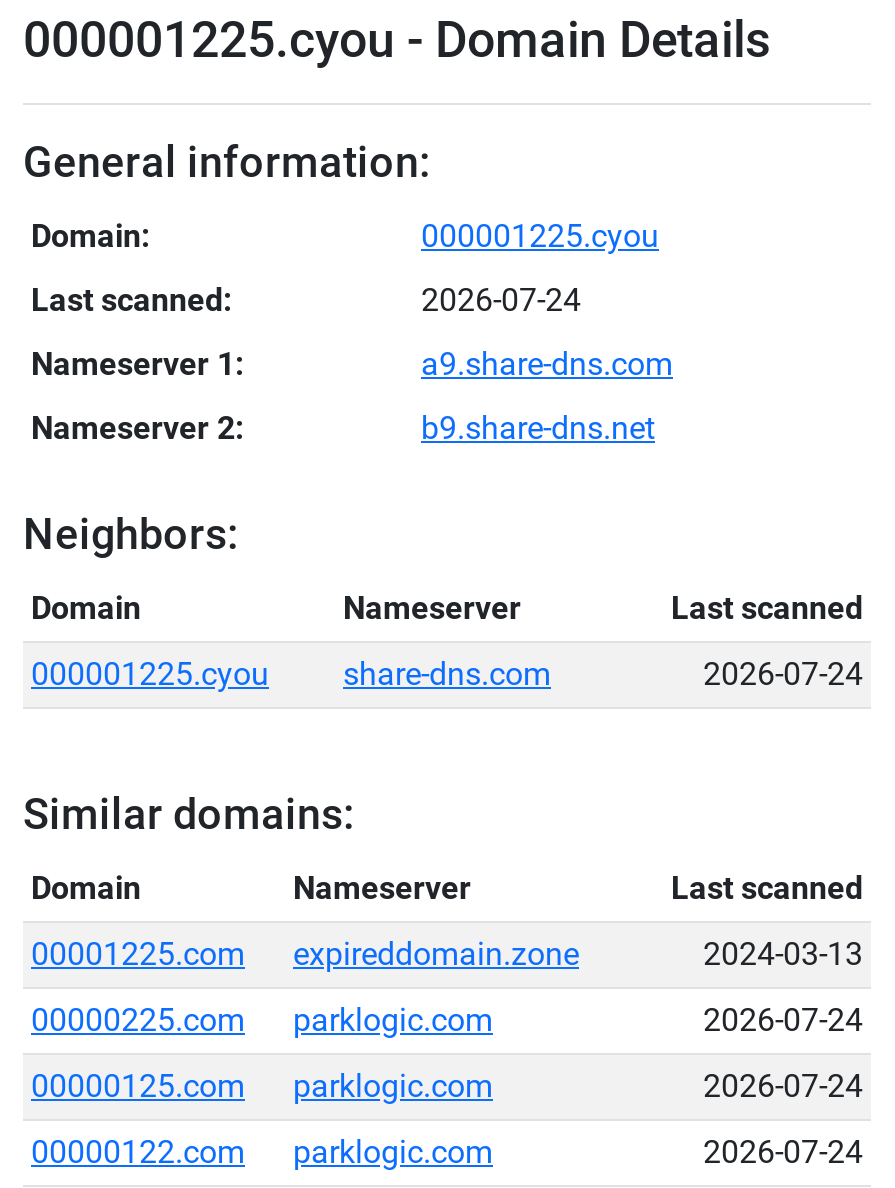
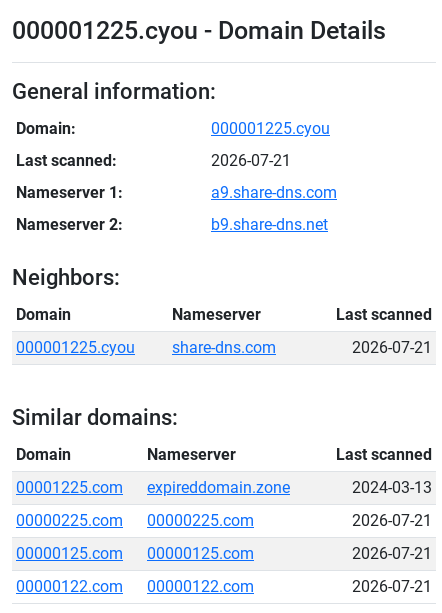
[421,281,581,319] 2026-07-24 -> [211,151,291,170] 2026-07-21
[703,655,863,693] 2026-07-24 -> [352,338,432,357] 2026-07-21
[293,1001,863,1039] parklogic.com | 2026-07-24 -> [147,511,432,530] 00000225.com | 2026-07-21
[293,1067,863,1105] parklogic.com | 2026-07-24 -> [147,544,432,563] 00000125.com | 2026-07-21
[293,1133,863,1171] parklogic.com | 2026-07-24 -> [147,577,432,596] 00000122.com | 2026-07-21

